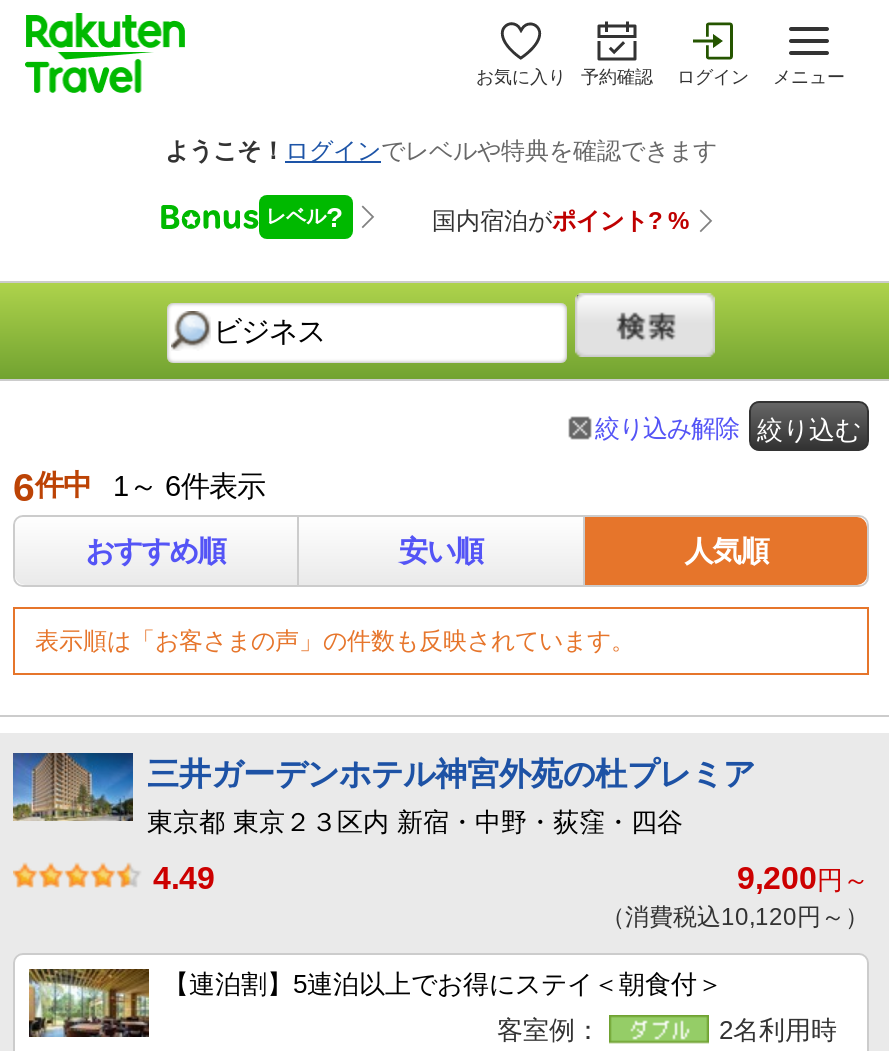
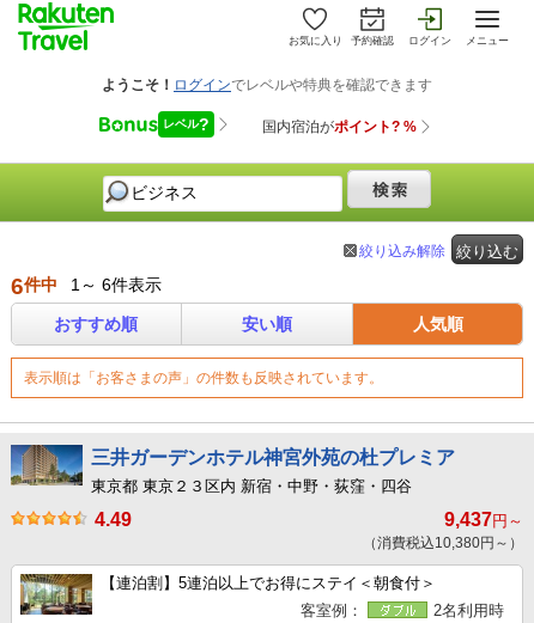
[737,861,869,895] 9,200円～ -> [444,509,523,530] 9,437円～
[601,903,869,931] （消費税込10,120円～） -> [363,535,523,551] （消費税込10,380円～）

